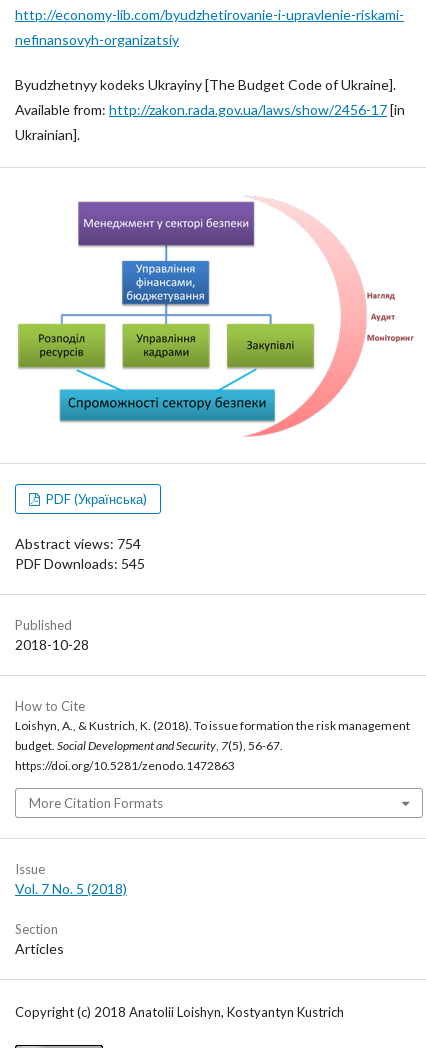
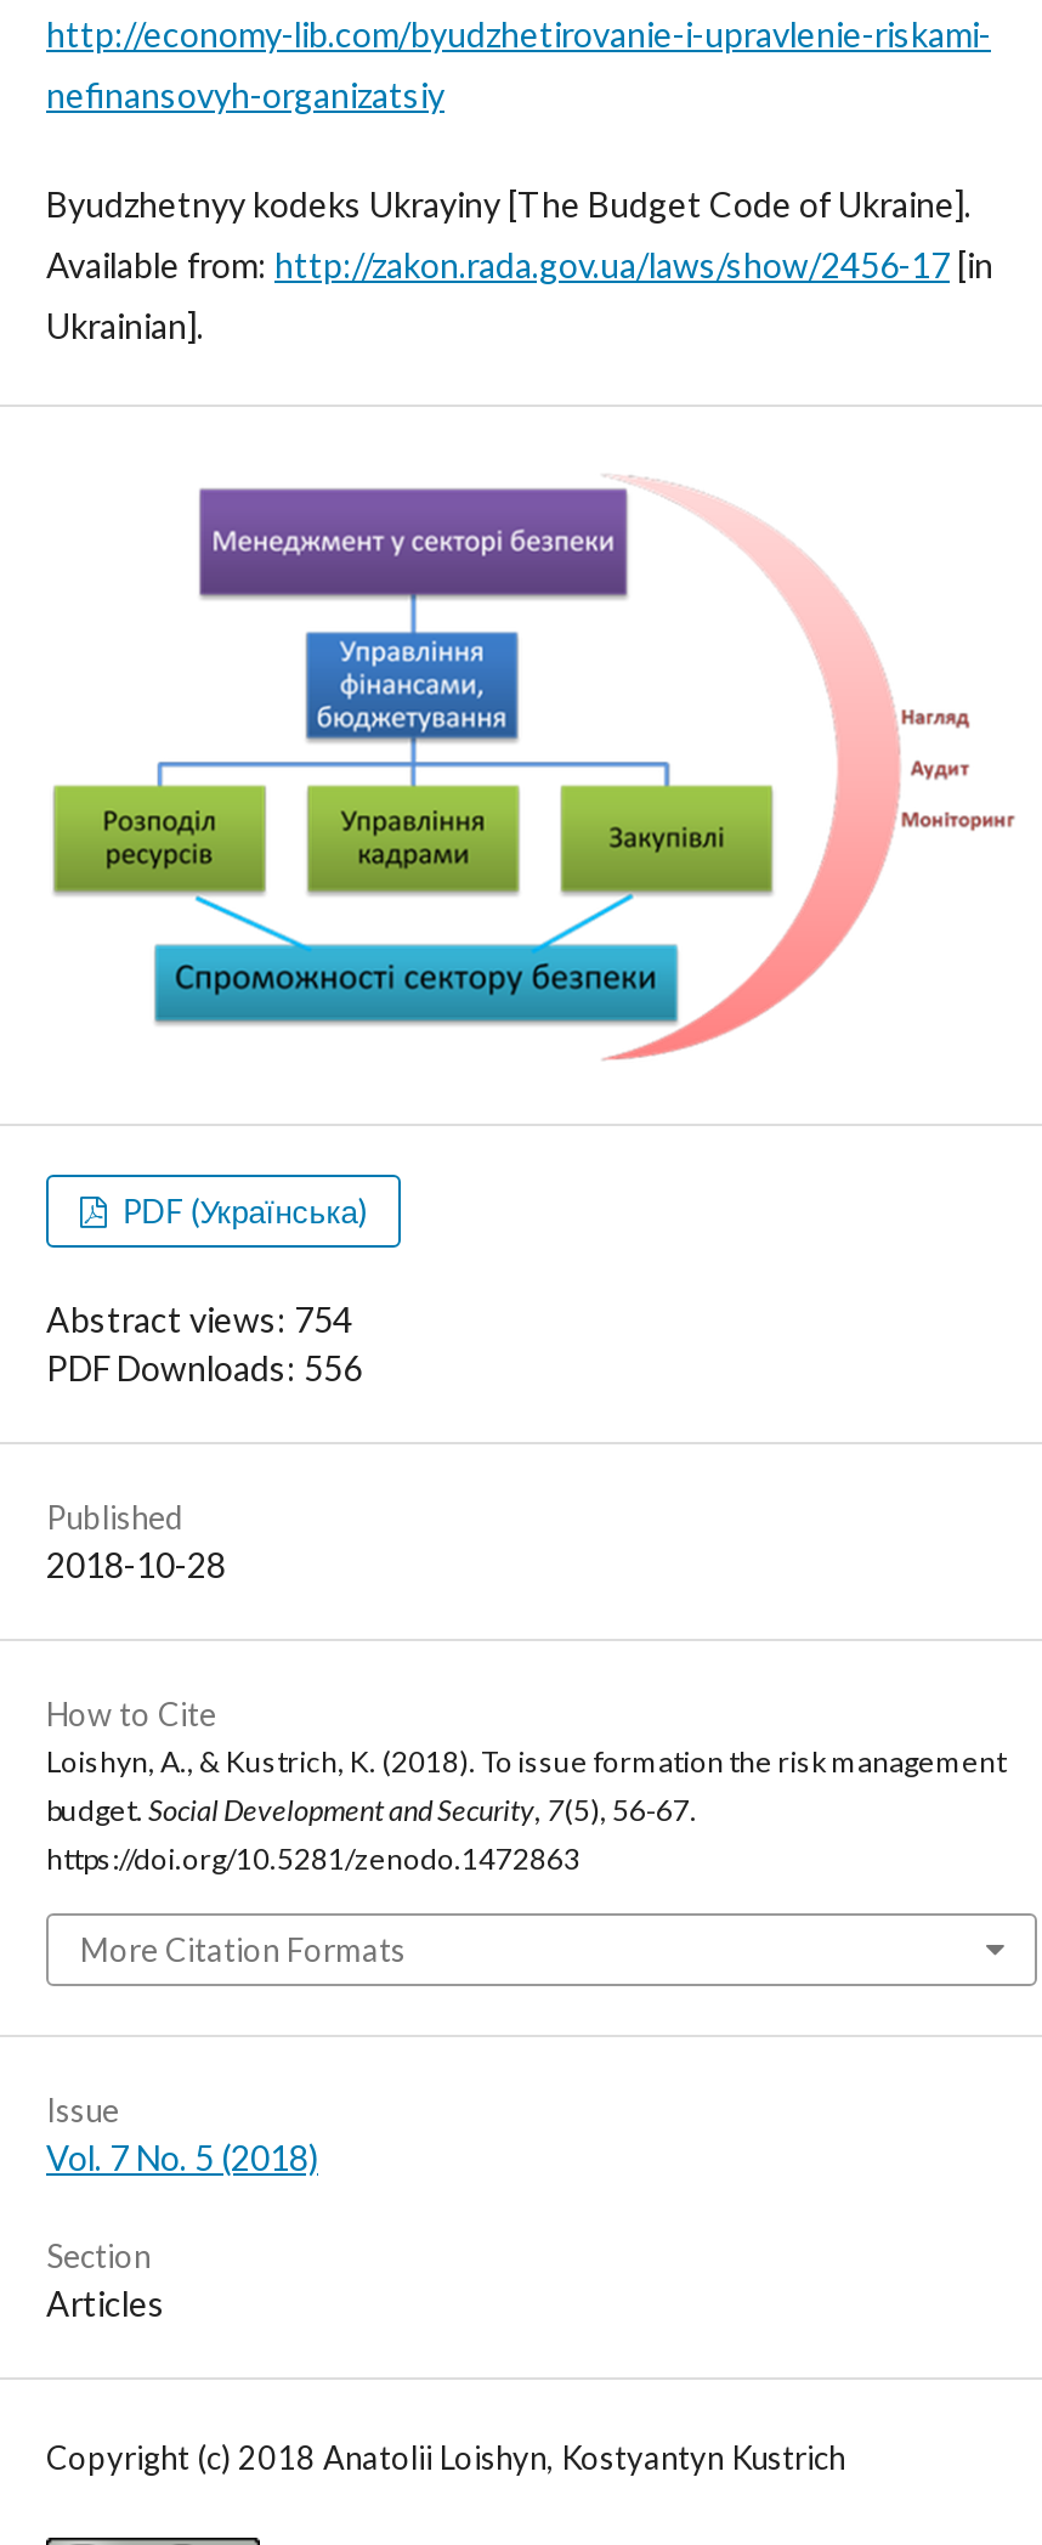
[15,554,145,571] PDF Downloads: 545 -> [46,1346,362,1387] PDF Downloads: 556

